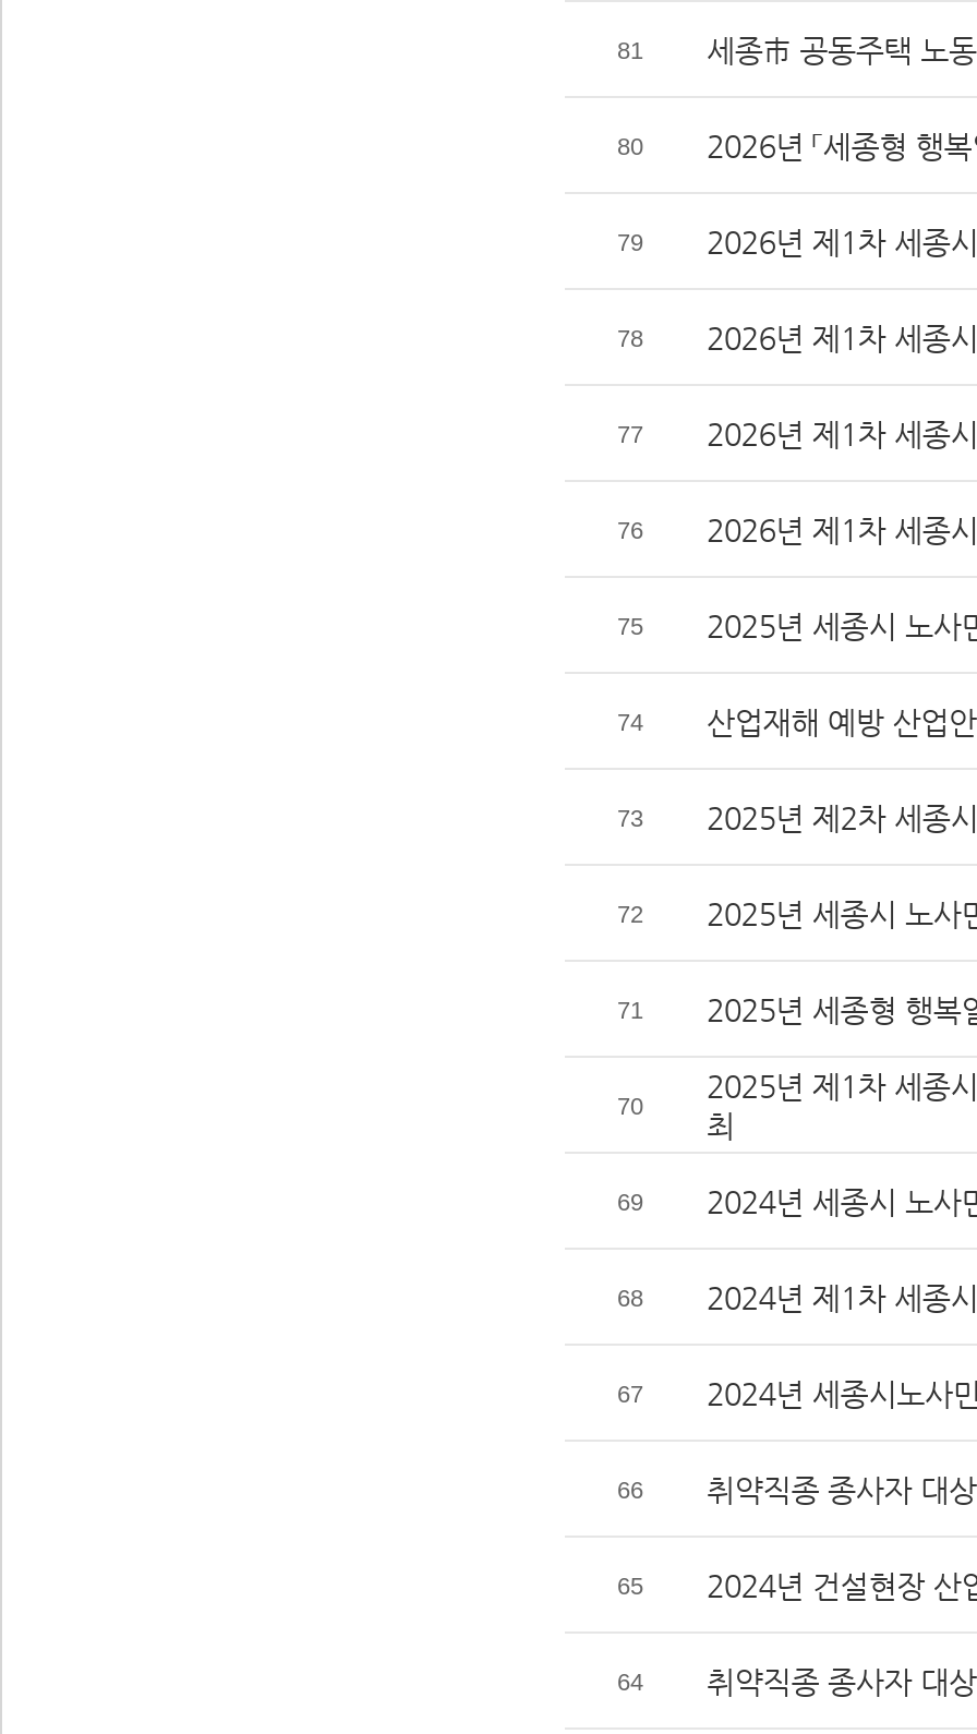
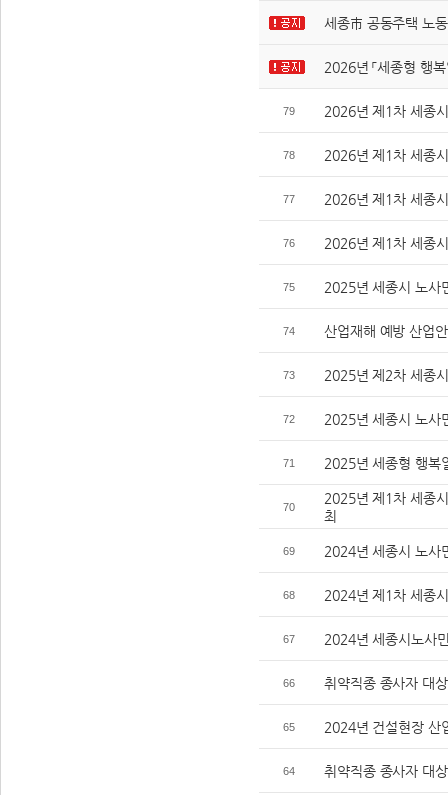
[617,37,643,63] 81 -> none
[617,133,643,159] 80 -> none

